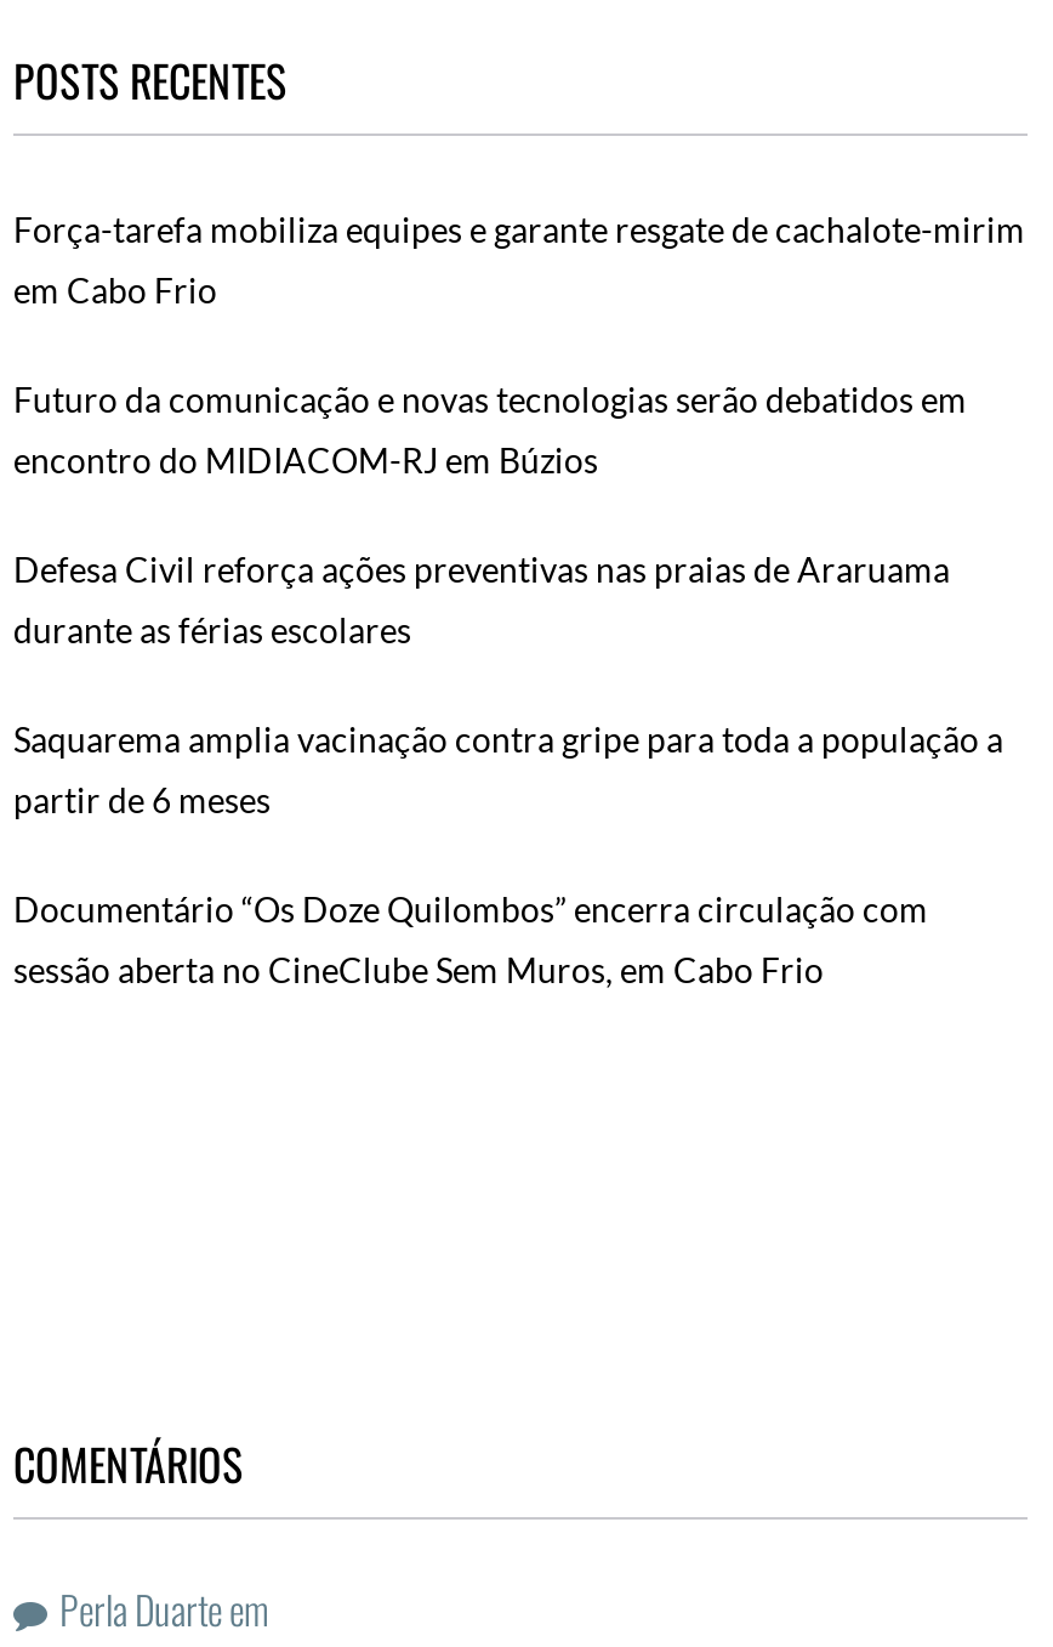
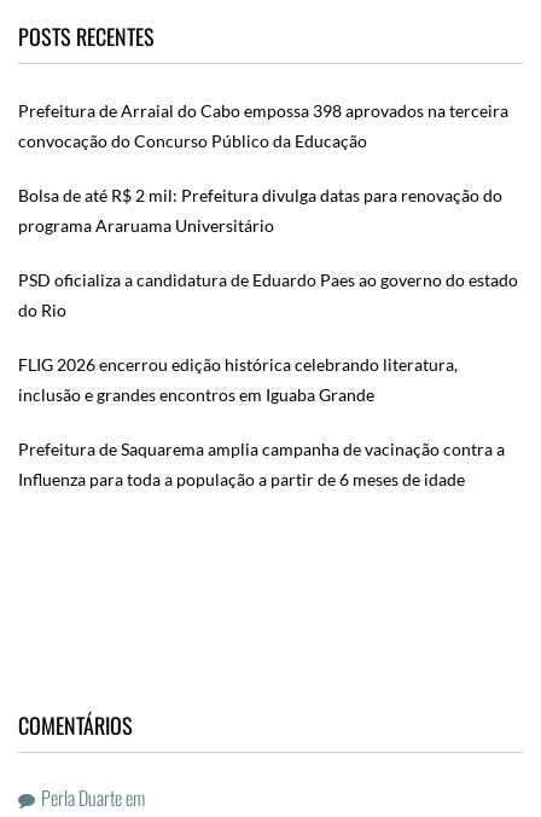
[13,208,1025,250] Força-tarefa mobiliza equipes e garante resgate de cachalote-mirim -> [18,101,508,121] Prefeitura de Arraial do Cabo empossa 398 aprovados na terceira
[13,269,217,310] em Cabo Frio -> [18,131,367,151] convocação do Concurso Público da Educação
[13,378,967,419] Futuro da comunicação e novas tecnologias serão debatidos em -> [18,185,502,206] Bolsa de até R$ 2 mil: Prefeitura divulga datas para renovação do
[13,439,598,480] encontro do MIDIACOM-RJ em Búzios -> [18,215,274,236] programa Araruama Universitário
[13,548,950,589] Defesa Civil reforça ações preventivas nas praias de Araruama -> [18,270,518,290] PSD oficializa a candidatura de Eduardo Paes ao governo do estado
[13,609,411,650] durante as férias escolares -> [18,300,66,321] do Rio
[13,718,1003,759] Saquarema amplia vacinação contra gripe para toda a população a -> [18,354,458,375] FLIG 2026 encerrou edição histórica celebrando literatura,
[13,779,271,820] partir de 6 meses -> [18,385,374,405] inclusão e grandes encontros em Iguaba Grande
[13,888,928,929] Documentário “Os Doze Quilombos” encerra circulação com -> [18,439,505,460] Prefeitura de Saquarema amplia campanha de vacinação contra a
[13,949,824,990] sessão aberta no CineClube Sem Muros, em Cabo Frio -> [18,469,465,490] Influenza para toda a população a partir de 6 meses de idade

